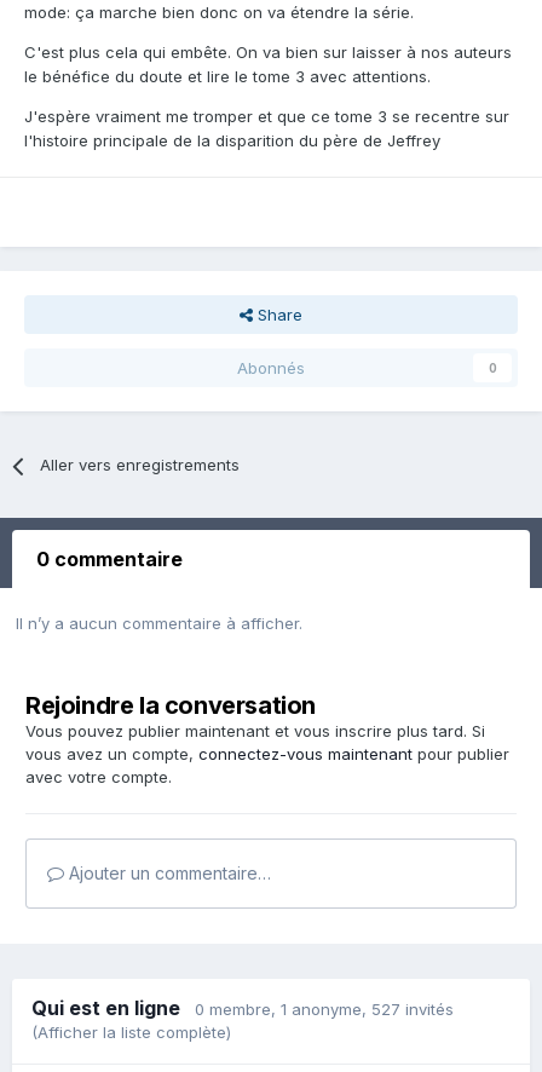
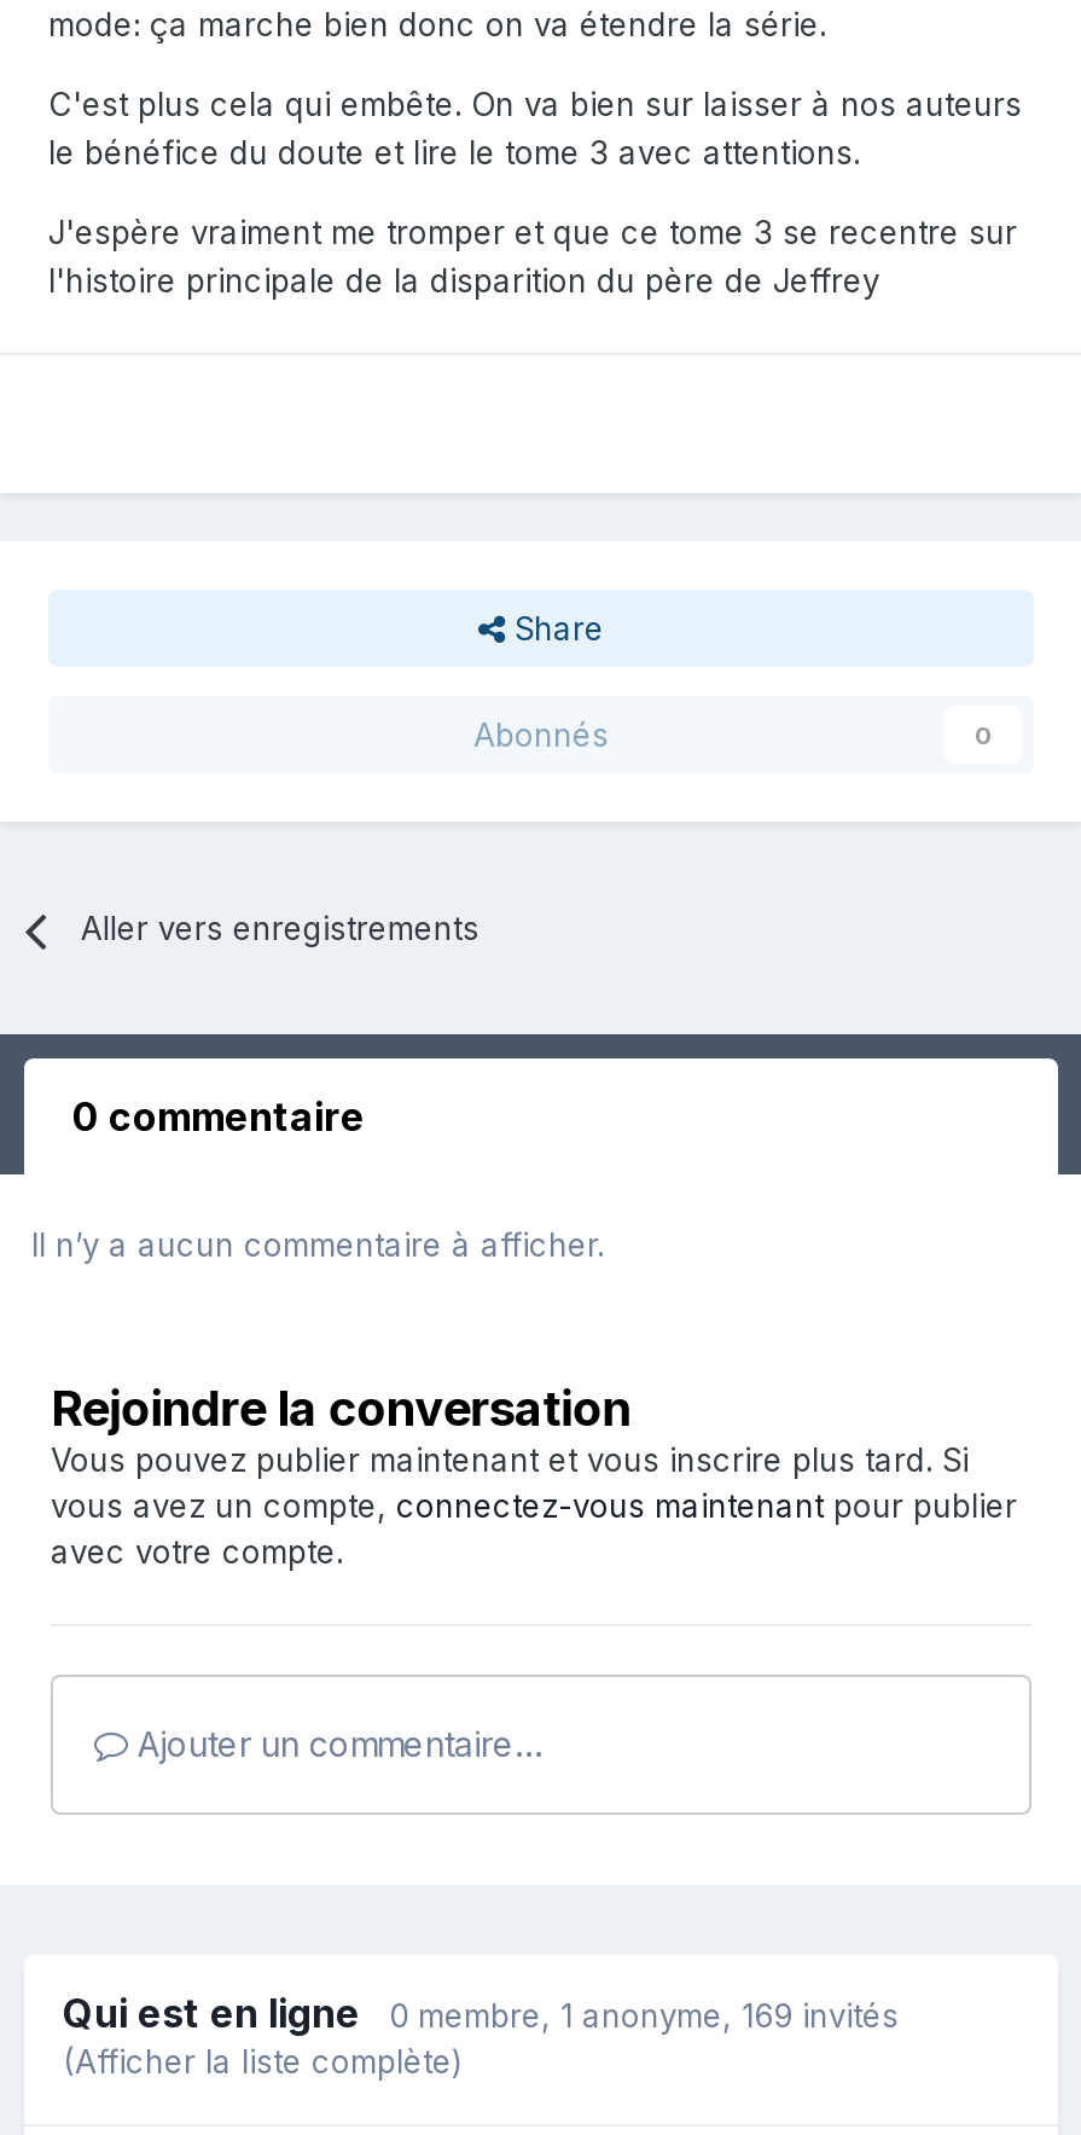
[31,996,454,1020] Qui est en ligne 0 membre, 1 anonyme, 527 invités -> [63,1989,899,2038] Qui est en ligne 0 membre, 1 anonyme, 169 invités

